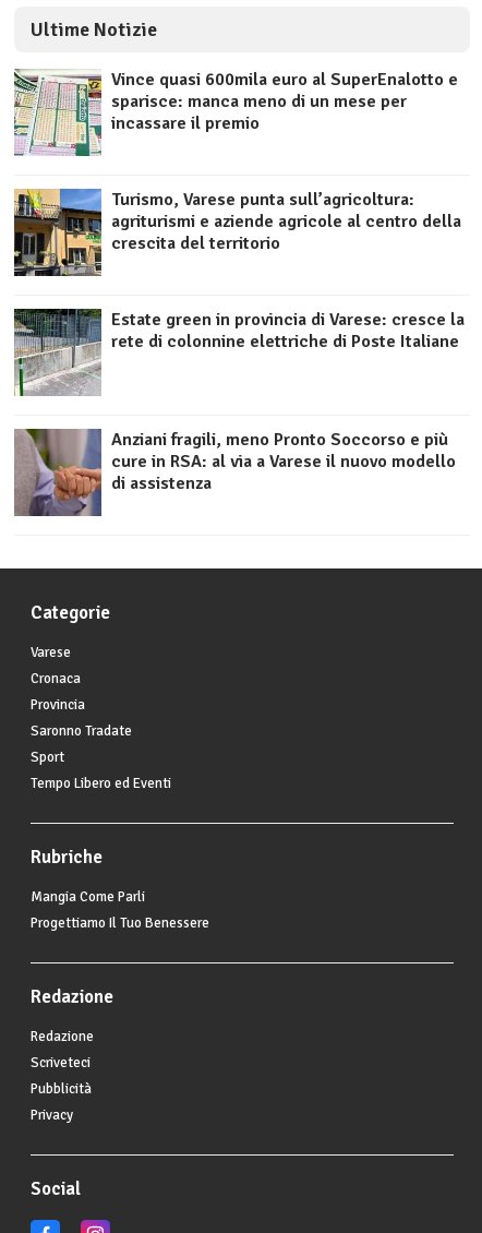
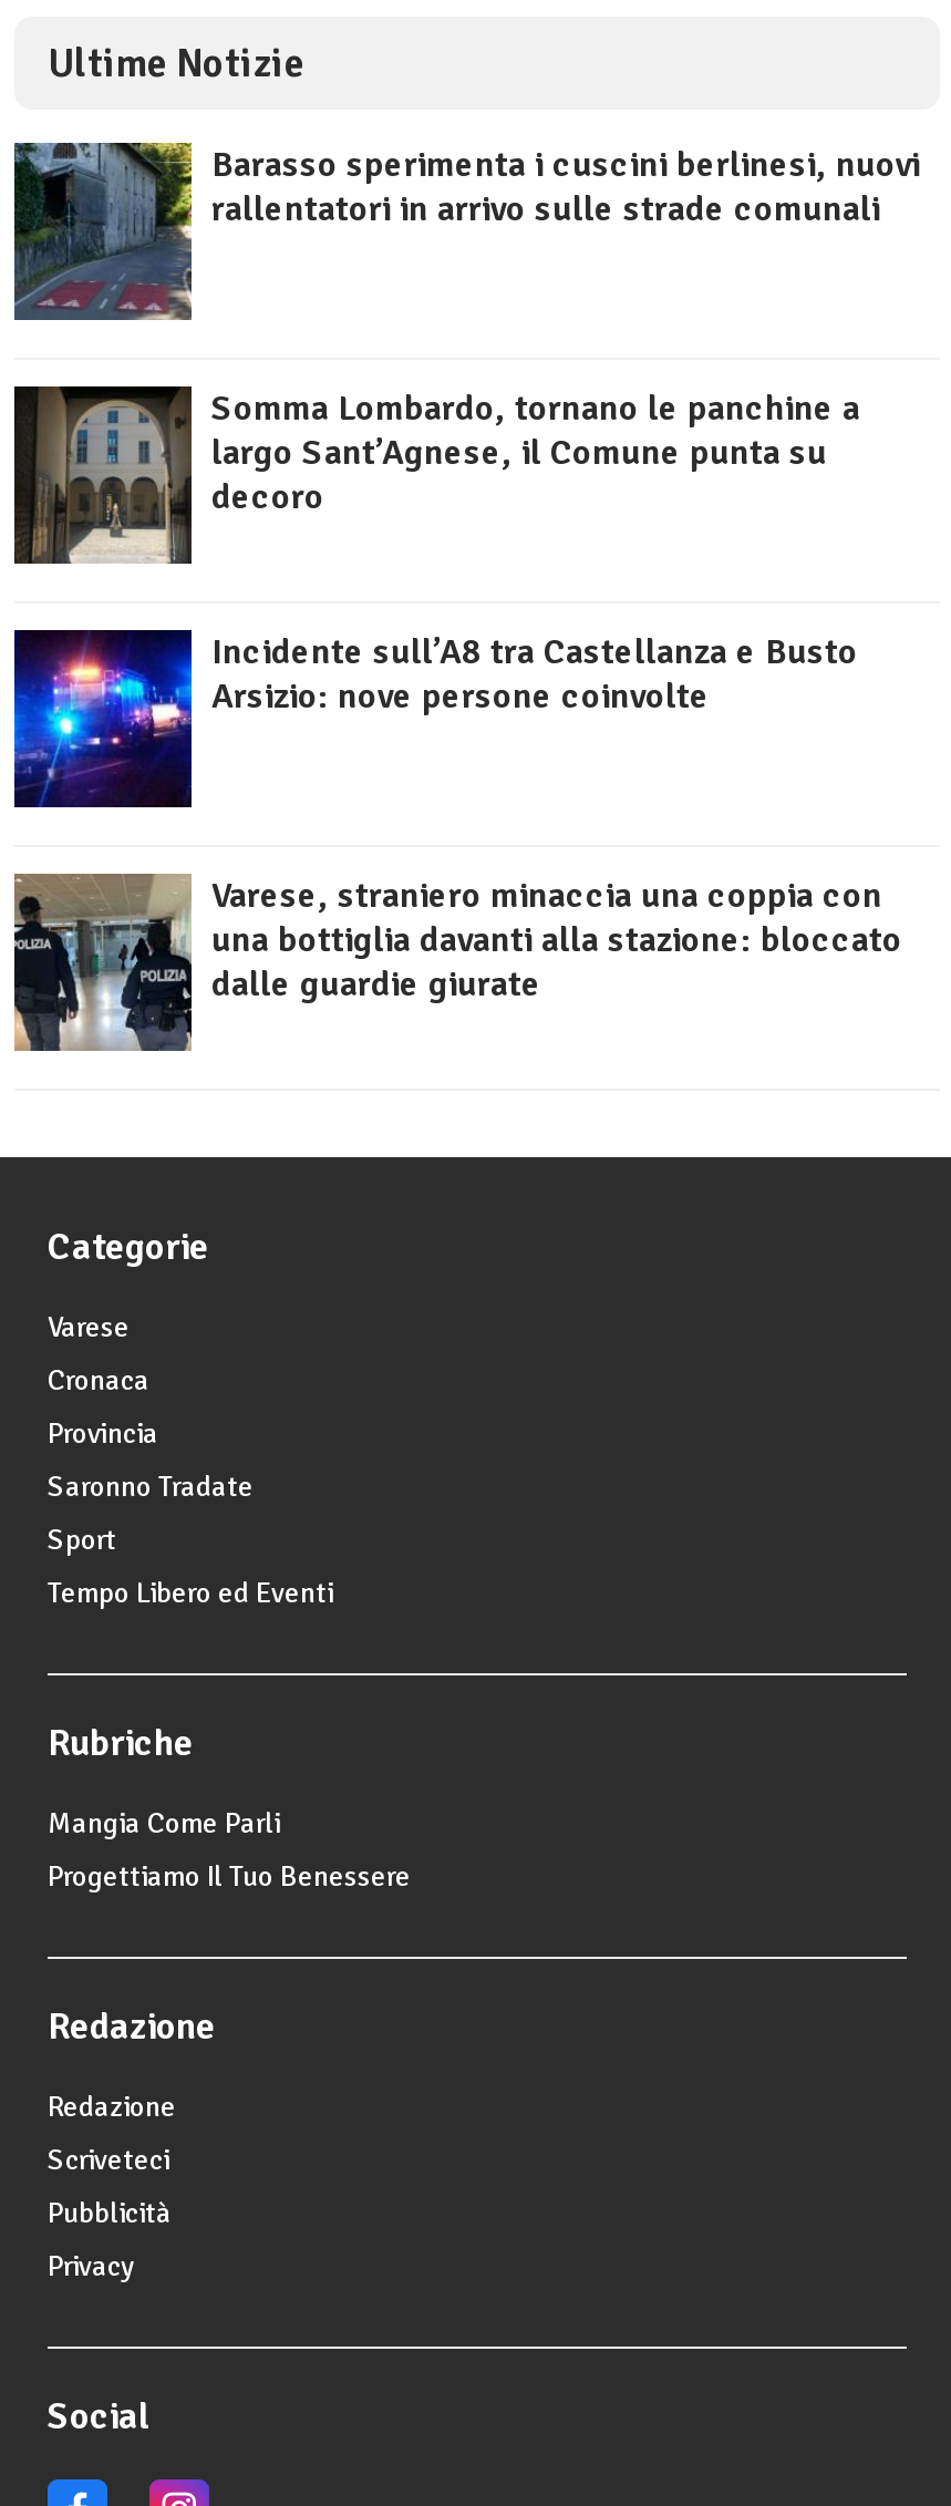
[13,68,458,157] [image] | Vince quasi 600mila euro al SuperEnalotto e | sparisce: manca meno di un mese per | incassare il premio -> [12,141,922,322] [image] | Barasso sperimenta i cuscini berlinesi, nuovi | rallentatori in arrivo sulle strade comunali
[13,188,461,277] [image] | Turismo, Varese punta sull’agricoltura: | agriturismi e aziende agricole al centro della | crescita del territorio -> [12,384,860,564] [image] | Somma Lombardo, tornano le panchine a | largo Sant’Agnese, il Comune punta su | decoro
[13,309,465,397] [image] | Estate green in provincia di Varese: cresce la | rete di colonnine elettriche di Poste Italiane -> [12,630,858,809] [image] | Incidente sull’A8 tra Castellanza e Busto | Arsizio: nove persone coinvolte
[13,428,456,517] [image] | Anziani fragili, meno Pronto Soccorso e più | cure in RSA: al via a Varese il nuovo modello | di assistenza -> [12,874,902,1051] [image] | Varese, straniero minaccia una coppia con | una bottiglia davanti alla stazione: bloccato | dalle guardie giurate

